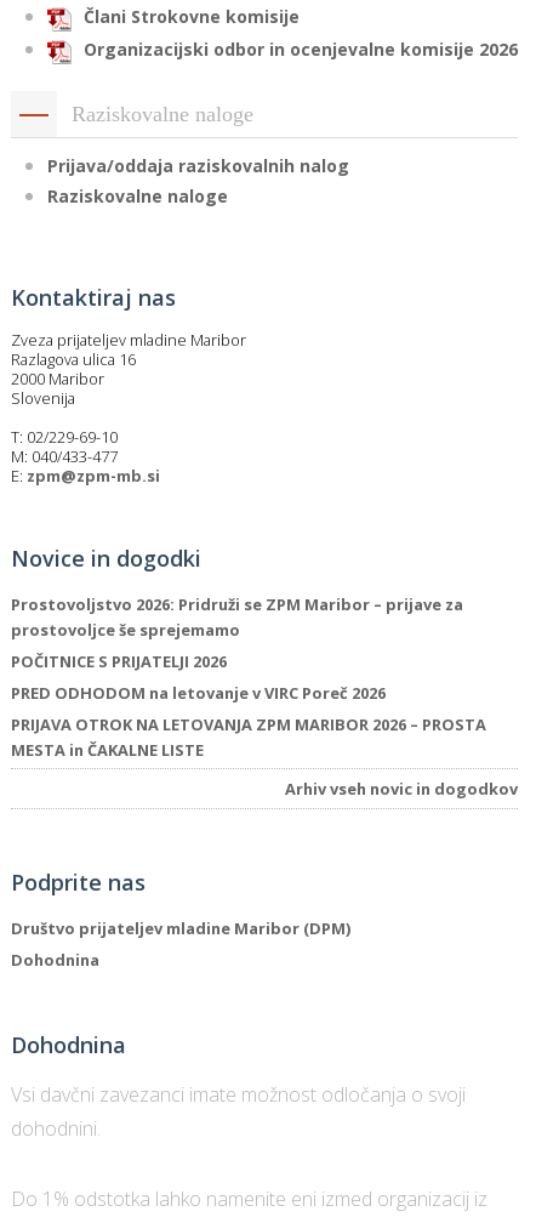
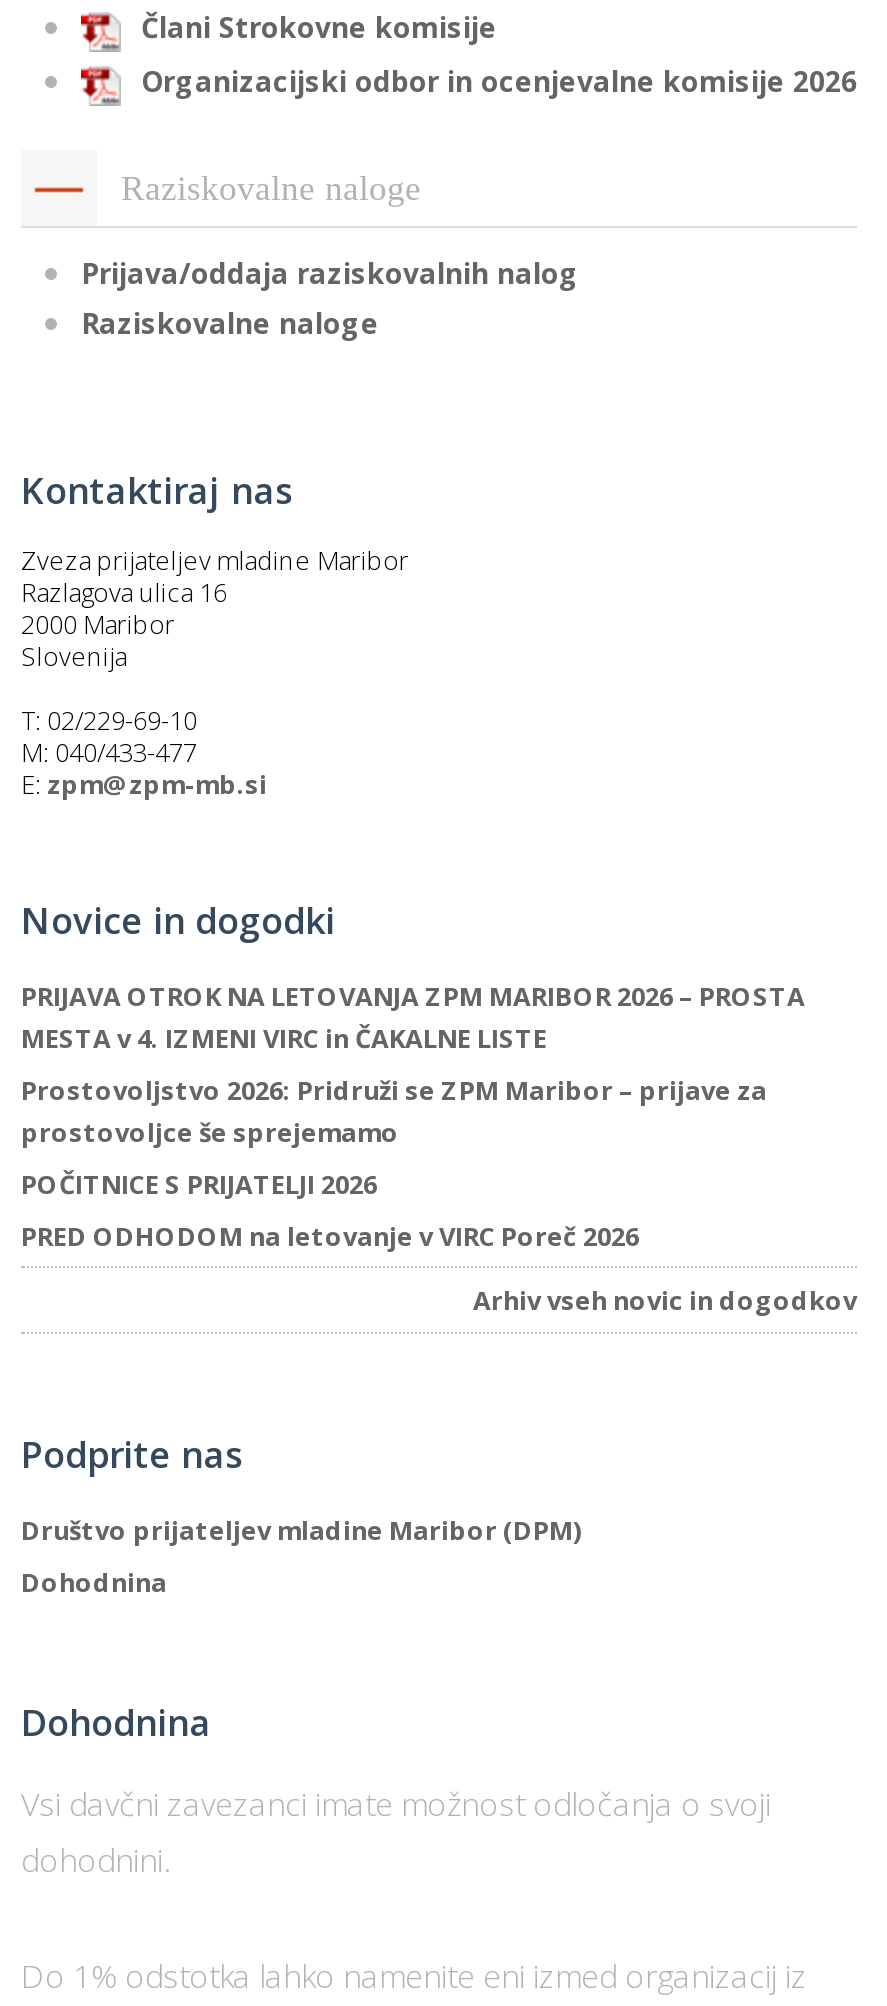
none -> [21,1020,547,1056] MESTA v 4. IZMENI VIRC in ČAKALNE LISTE
moved [11,593,463,704] -> [21,1072,767,1254]: Prostovoljstvo 2026: Pridruži se ZPM Maribor – prijave za | prostovoljce še sprejemamo | POČITNICE S PRIJATELJI 2026 | PRED ODHODOM na letovanje v VIRC Poreč 2026
moved [11,713,486,735] -> [21,978,805,1014]: PRIJAVA OTROK NA LETOVANJA ZPM MARIBOR 2026 – PROSTA
[11,739,204,761] MESTA in ČAKALNE LISTE -> none

